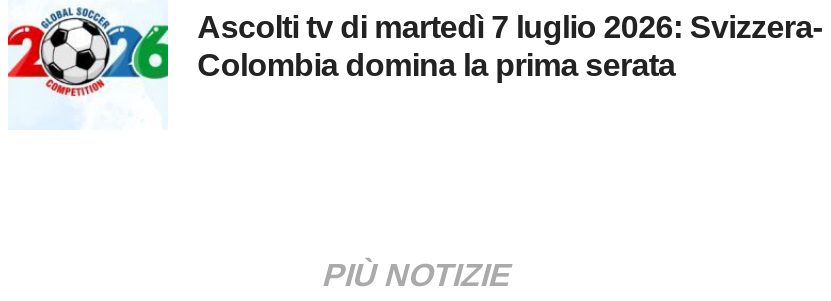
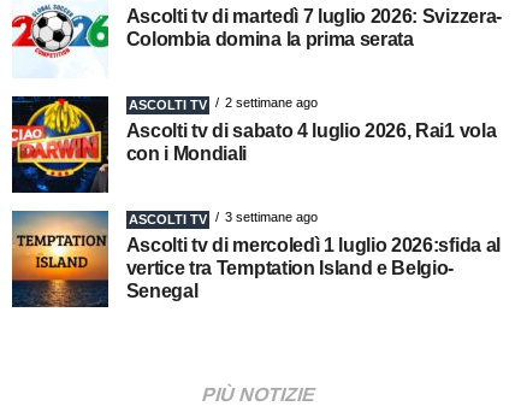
none -> [11,95,500,301] [image] | ASCOLTI TV | 2 settimane ago | Ascolti tv di sabato 4 luglio 2026, Rai1 vola | con i Mondiali | ASCOLTI TV | 3 settimane ago | Ascolti tv di mercoledì 1 luglio 2026:sfida al | vertice tra Temptation Island e Belgio- | Senegal
none -> [11,210,109,308] [image]

